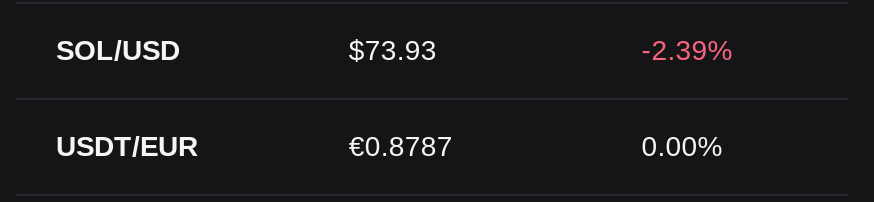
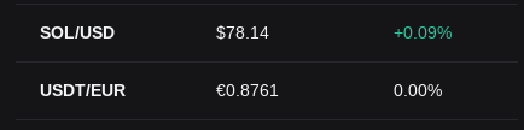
[349,34,437,66] $73.93 -> [217,23,270,42] $78.14
[642,34,732,66] -2.39% -> [393,23,451,42] +0.09%
[349,130,453,162] €0.8787 -> [217,81,279,100] €0.8761

